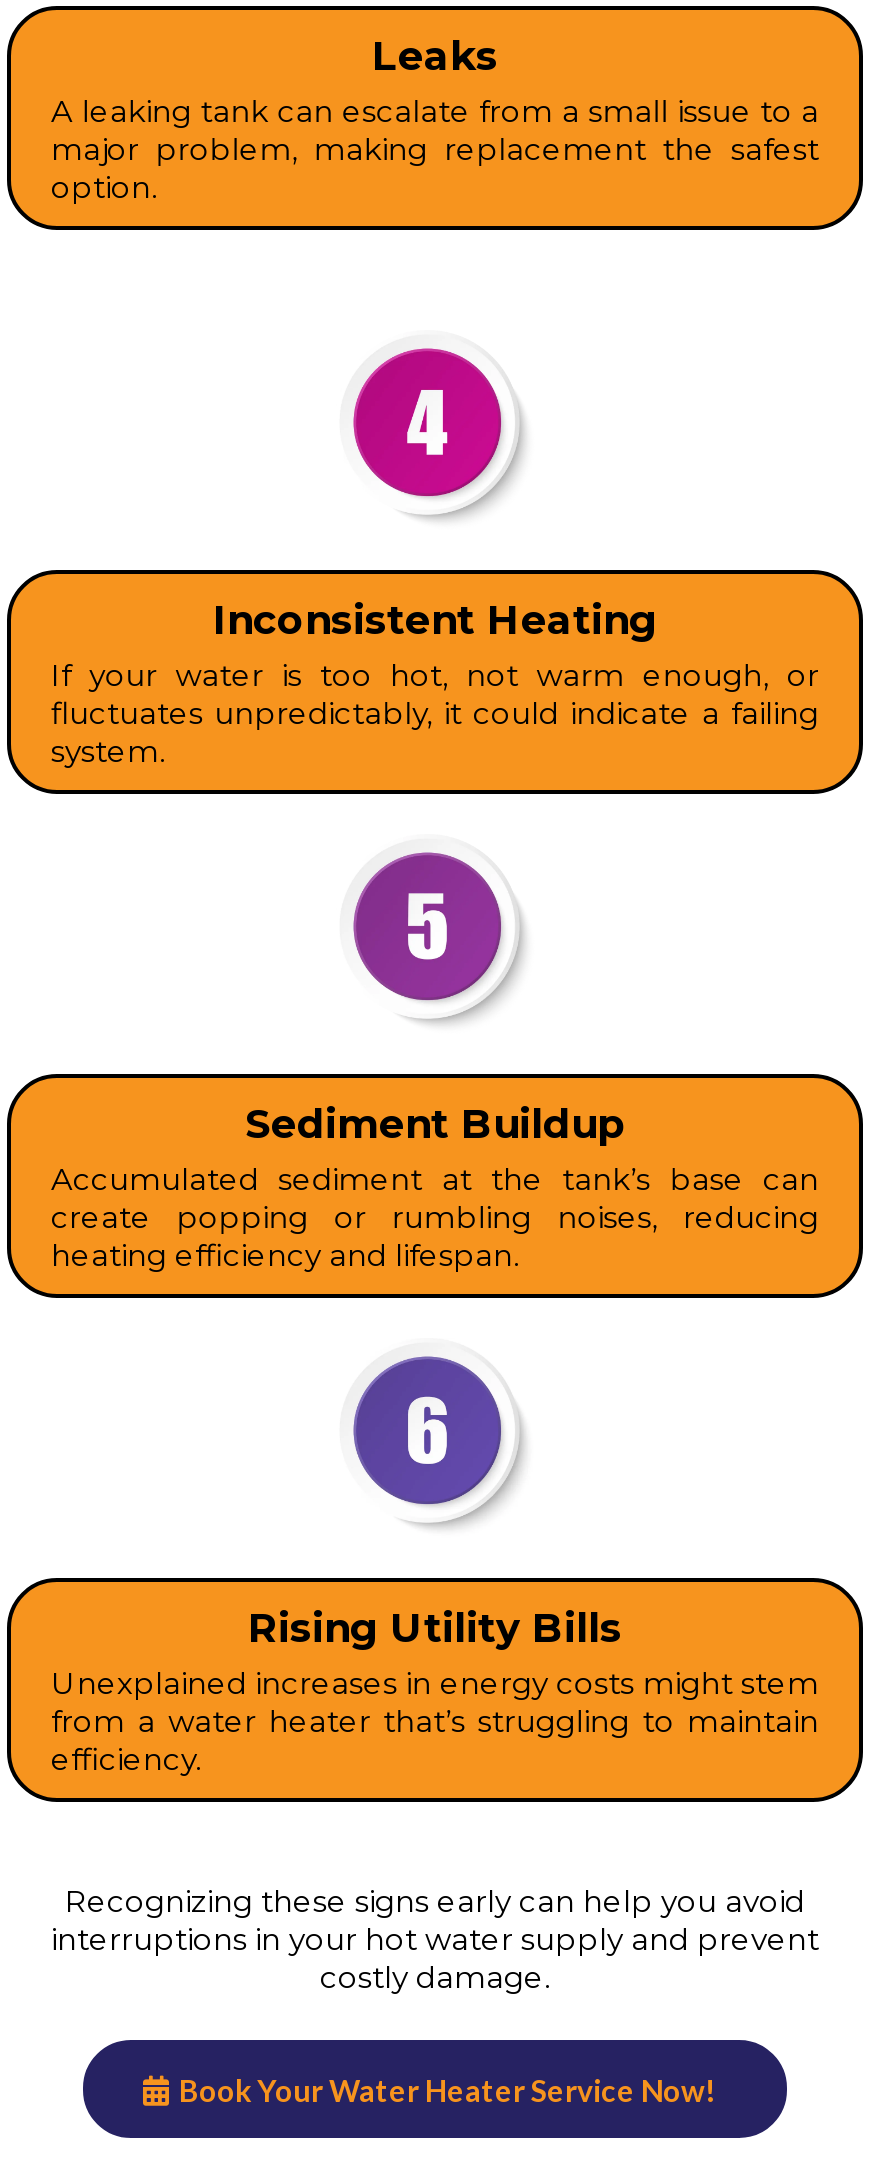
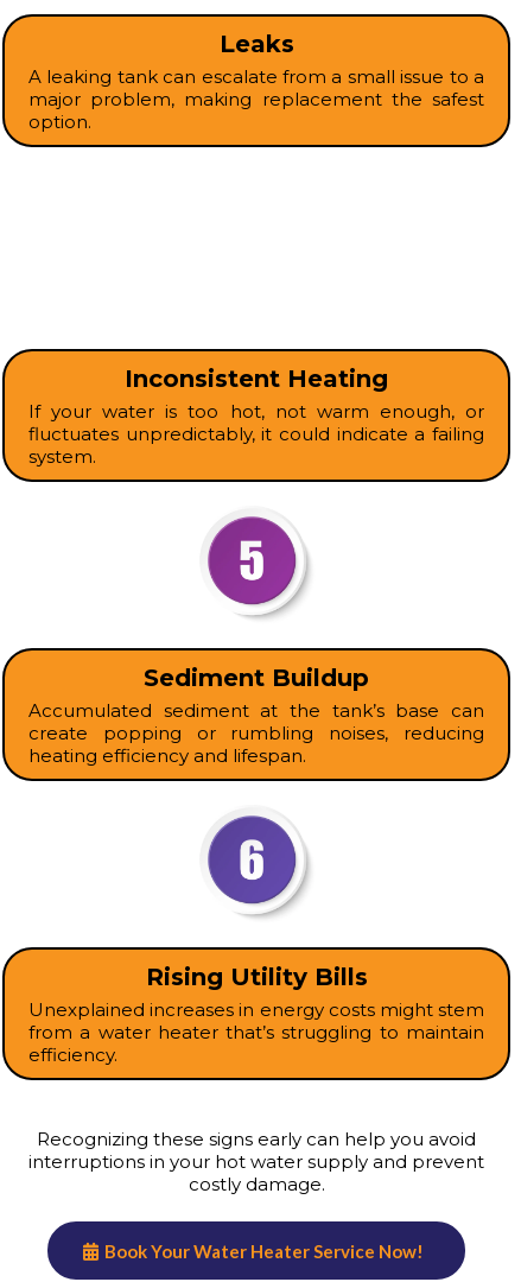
[351,346,525,520] [image] -> none

